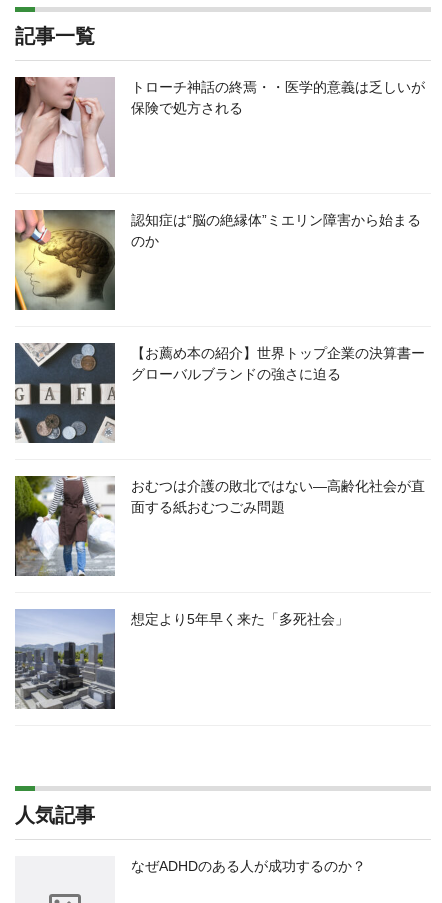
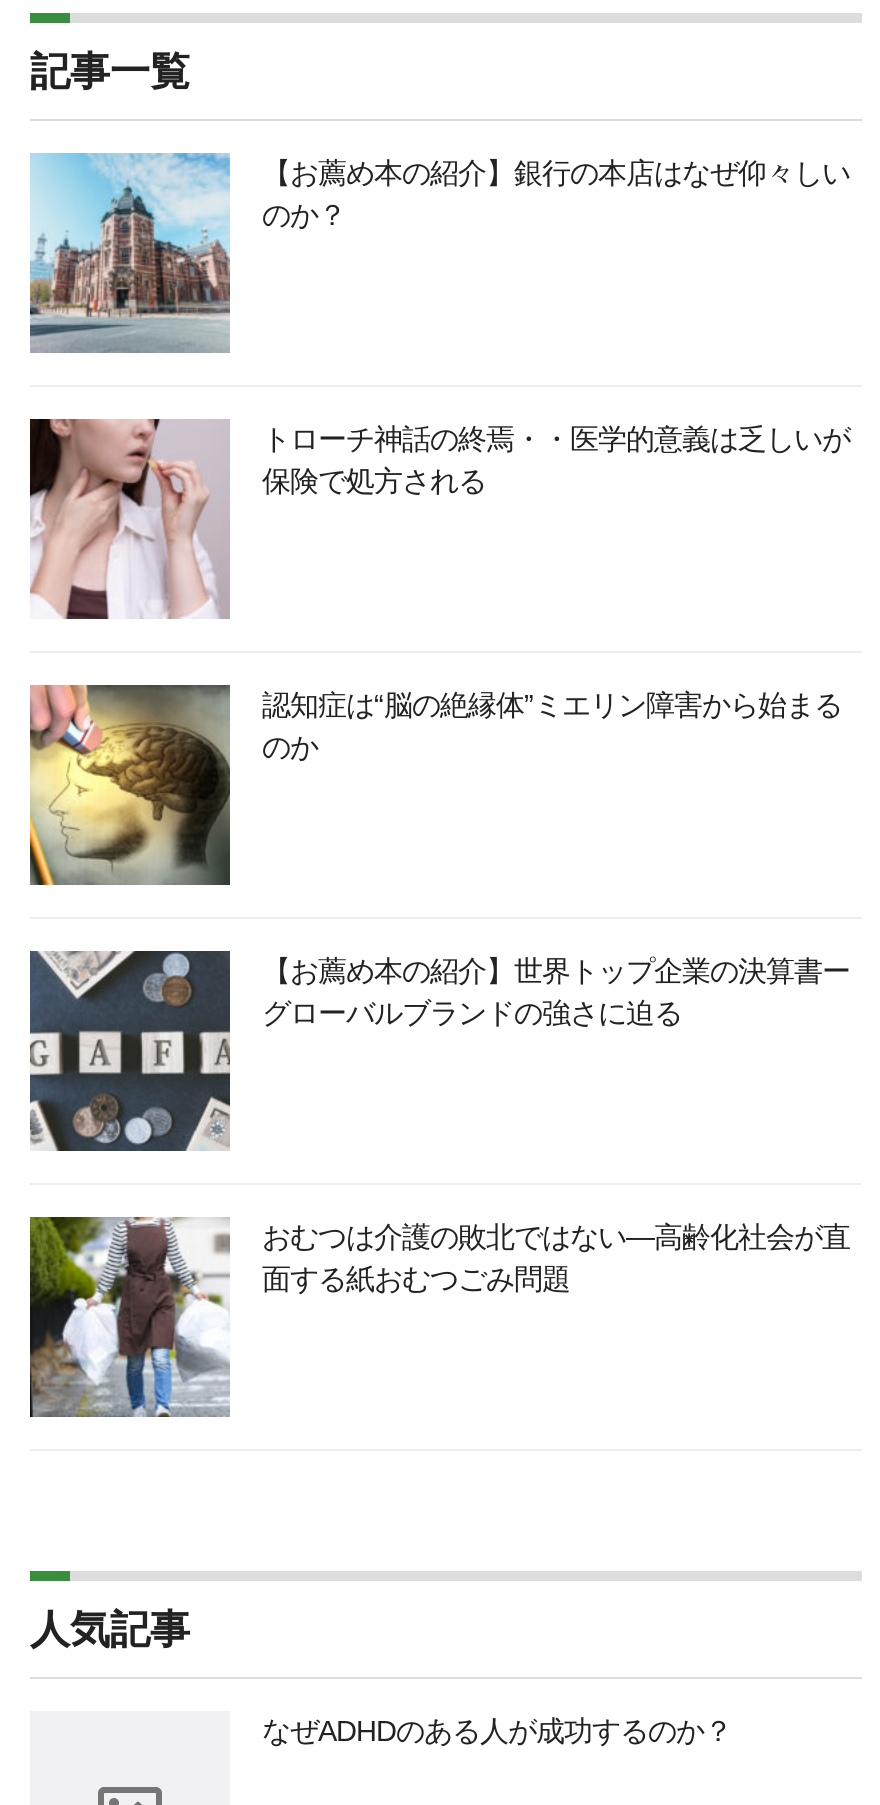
none -> [28,151,850,353] [image] | 【お薦め本の紹介】銀行の本店はなぜ仰々しい | のか？
moved [14,75,425,515] -> [28,415,850,1296]: [image] | トローチ神話の終焉・・医学的意義は乏しいが | 保険で処方される | ... | おむつは介護の敗北ではない―高齢化社会が直 | 面する紙おむつごみ問題
moved [14,474,116,578] -> [28,1213,232,1421]: [image]
[14,609,349,709] [image] | 想定より5年早く来た「多死社会」 -> none

